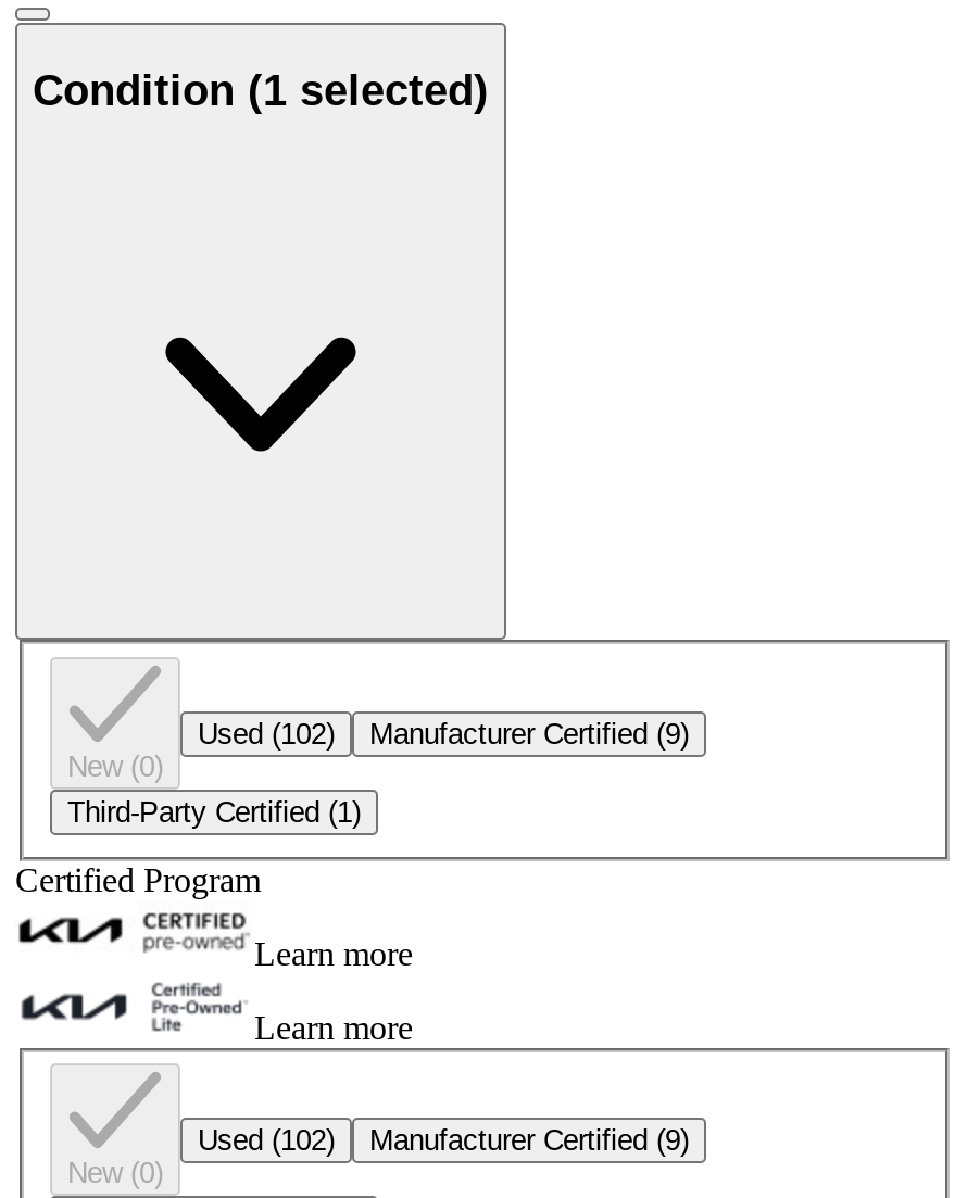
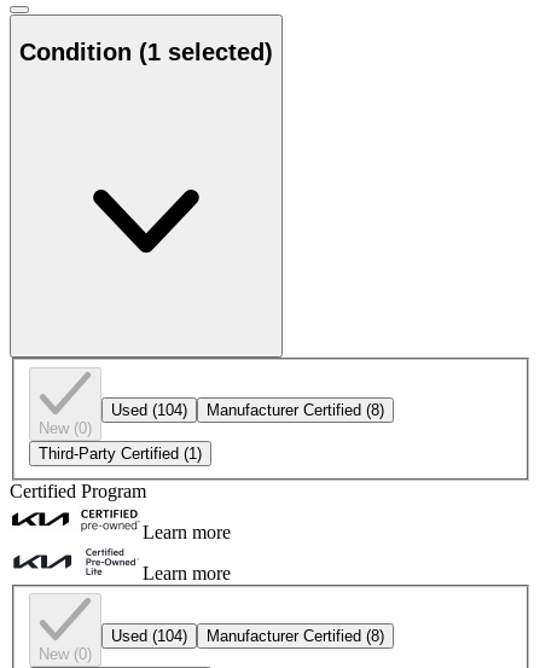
[198,717,335,749] Used (102) -> [111,400,187,419] Used (104)
[369,717,689,749] Manufacturer Certified (9) -> [207,400,384,419] Manufacturer Certified (8)
[198,1124,335,1156] Used (102) -> [111,627,187,645] Used (104)
[369,1124,689,1156] Manufacturer Certified (9) -> [207,627,384,645] Manufacturer Certified (8)

